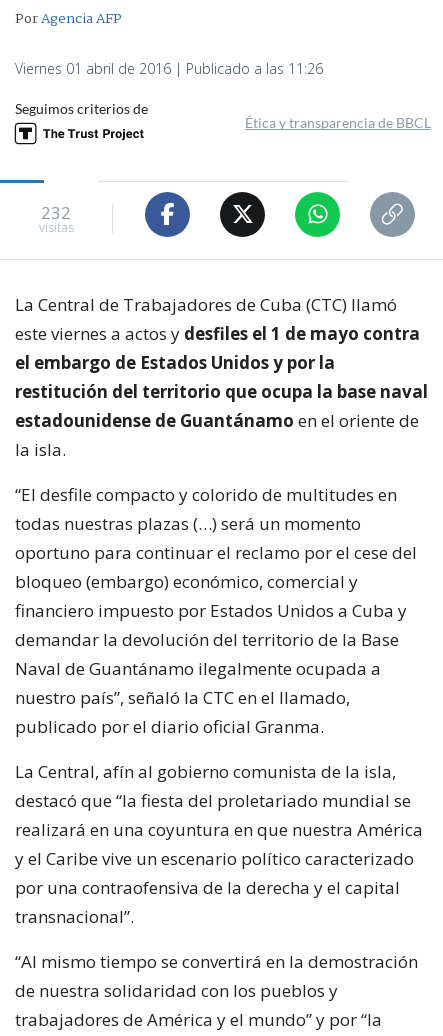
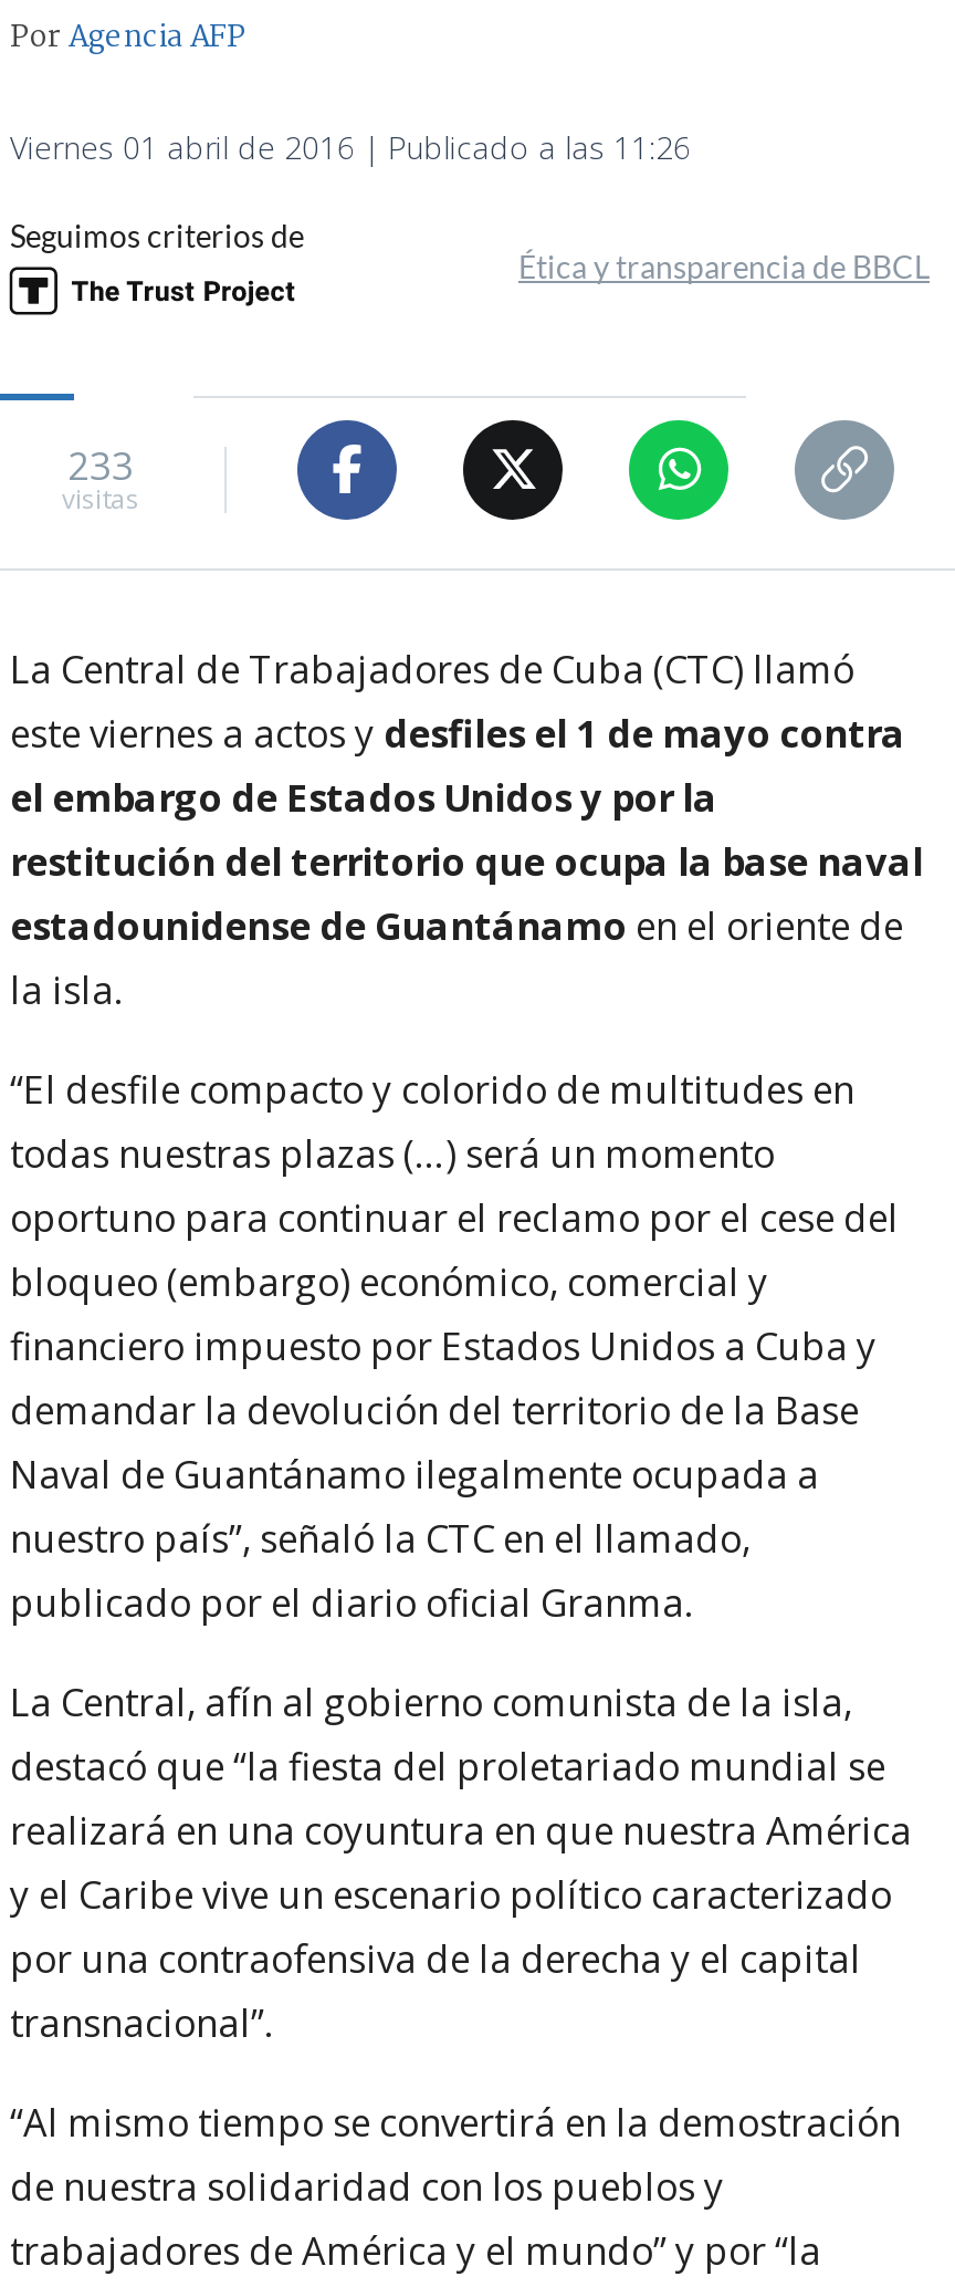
[41,201,71,224] 232 -> [67,441,134,492] 233

